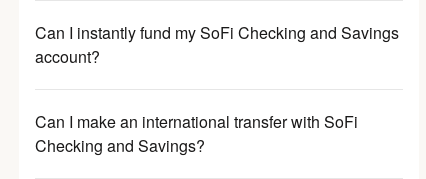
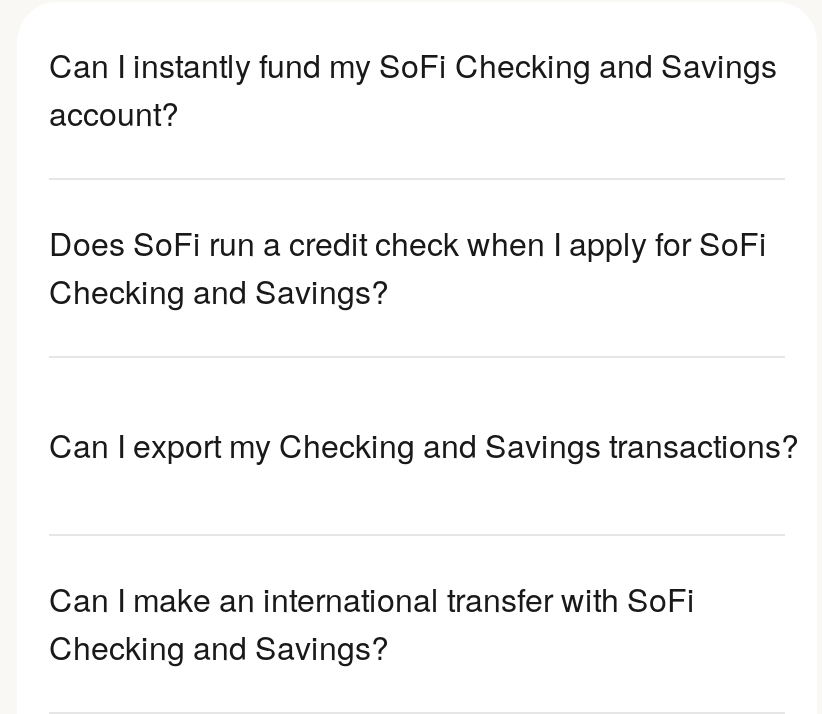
none -> [49,220,799,468] Does SoFi run a credit check when I apply for SoFi | Checking and Savings? | Can I export my Checking and Savings transactions?

